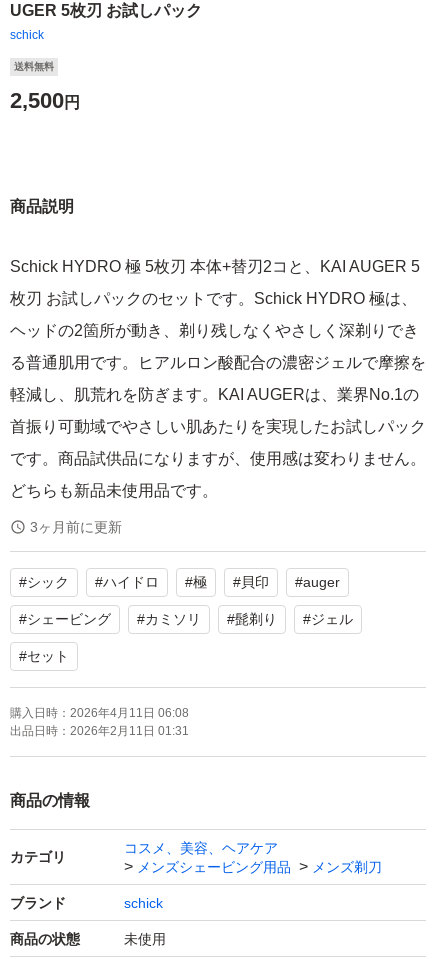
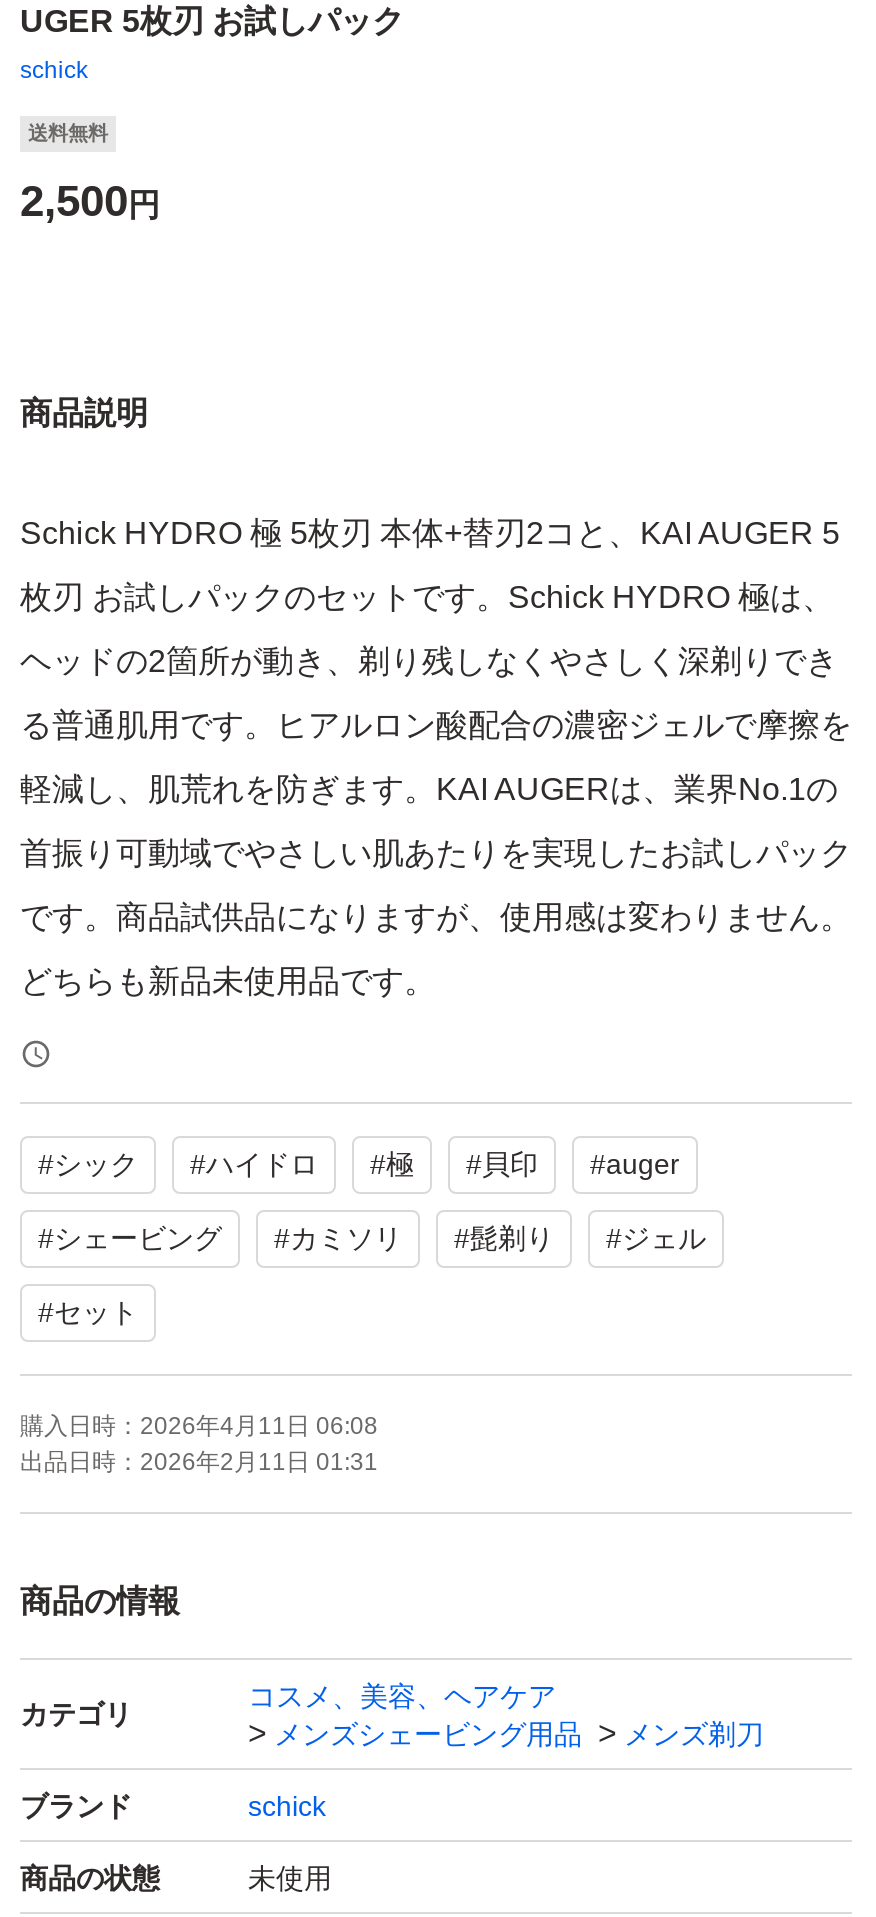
[30,519,122,535] 3ヶ月前に更新 -> none

